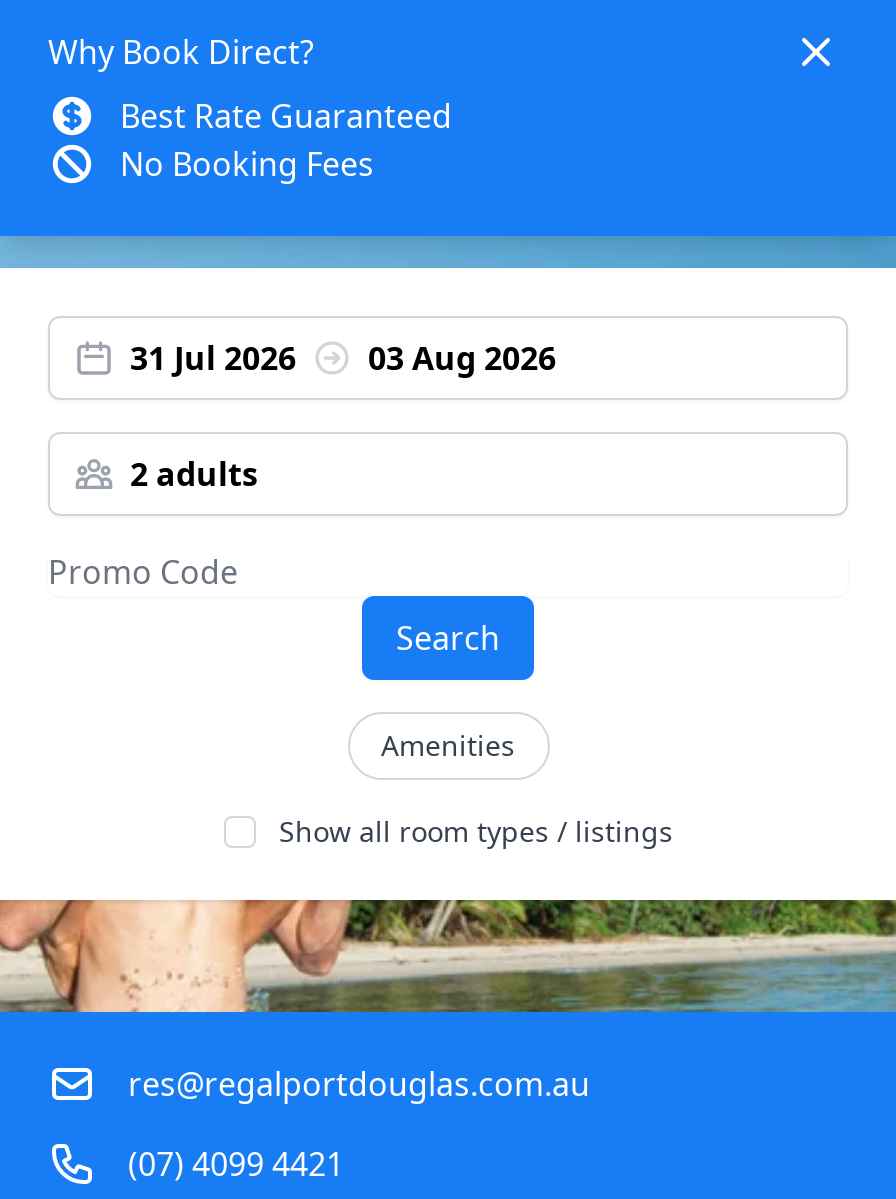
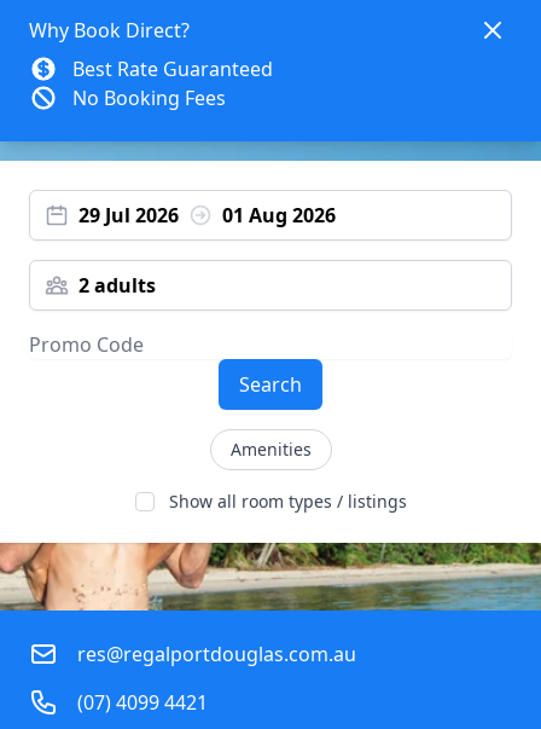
[130,336,296,380] 31 Jul 2026 -> [78,202,179,228] 29 Jul 2026
[368,336,556,380] 03 Aug 2026 -> [222,202,336,228] 01 Aug 2026

